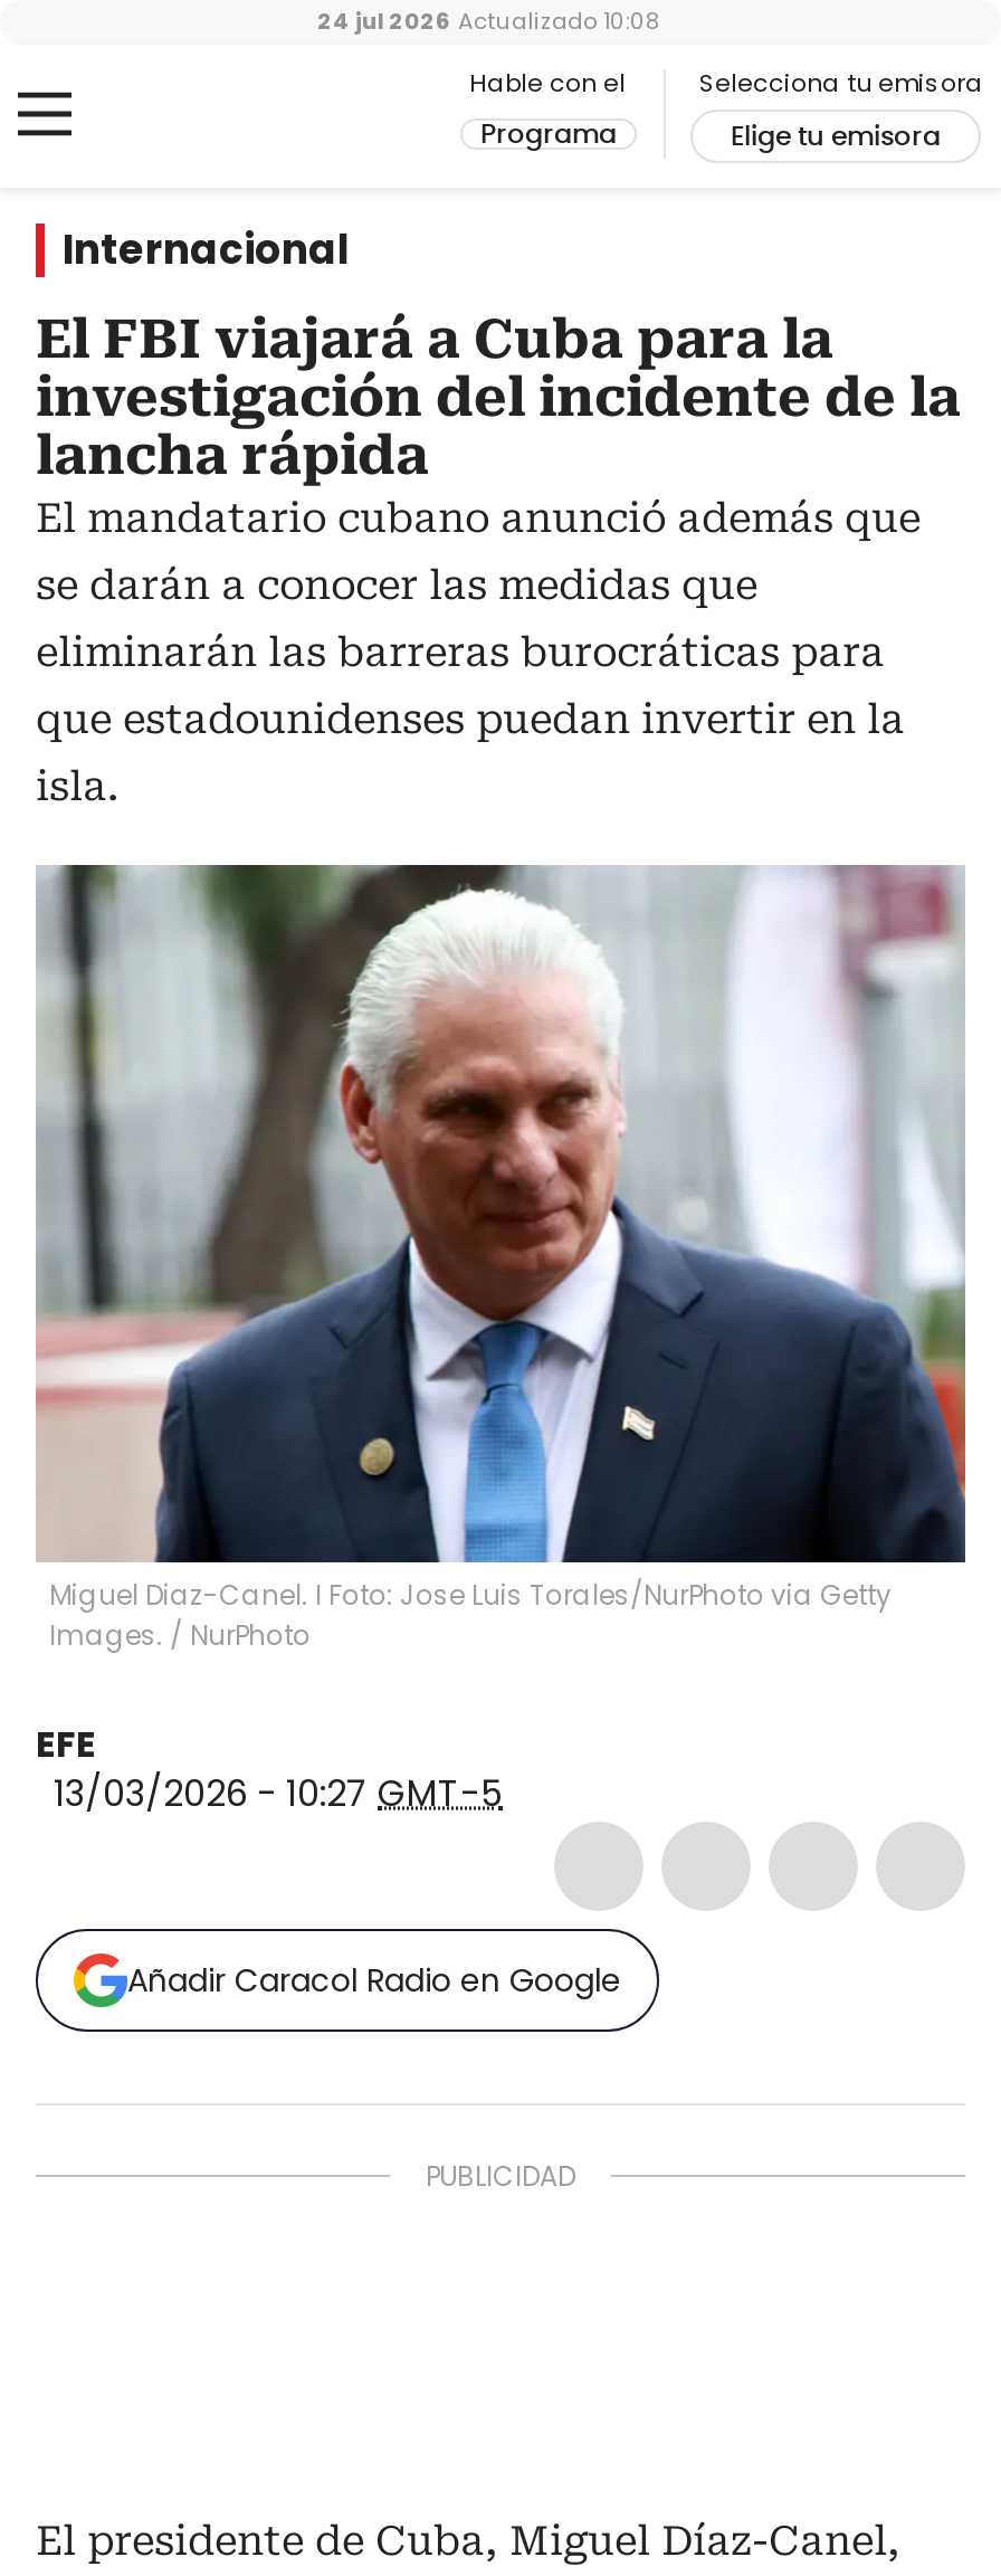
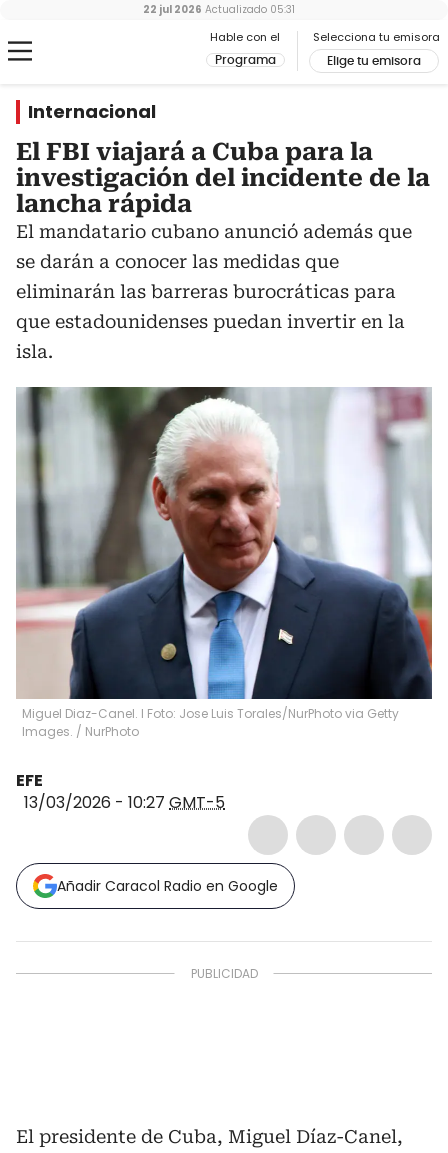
[317,4,661,38] 24 jul 2026 Actualizado 10:08 -> [143,2,295,17] 22 jul 2026 Actualizado 05:31

